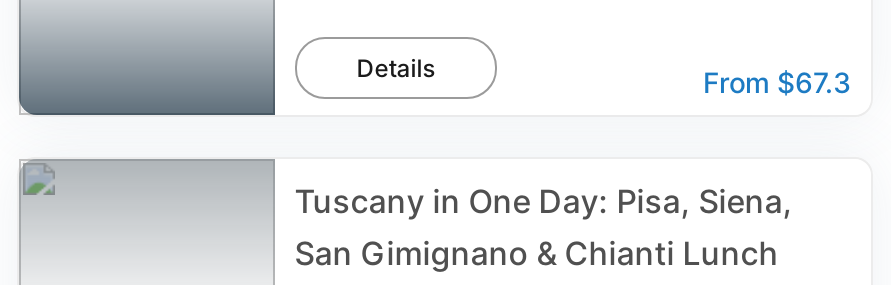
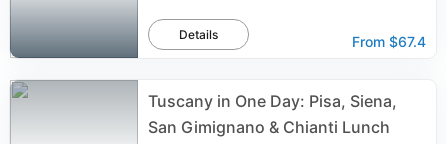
[703,65,851,99] From $67.3 -> [352,33,426,50] From $67.4

